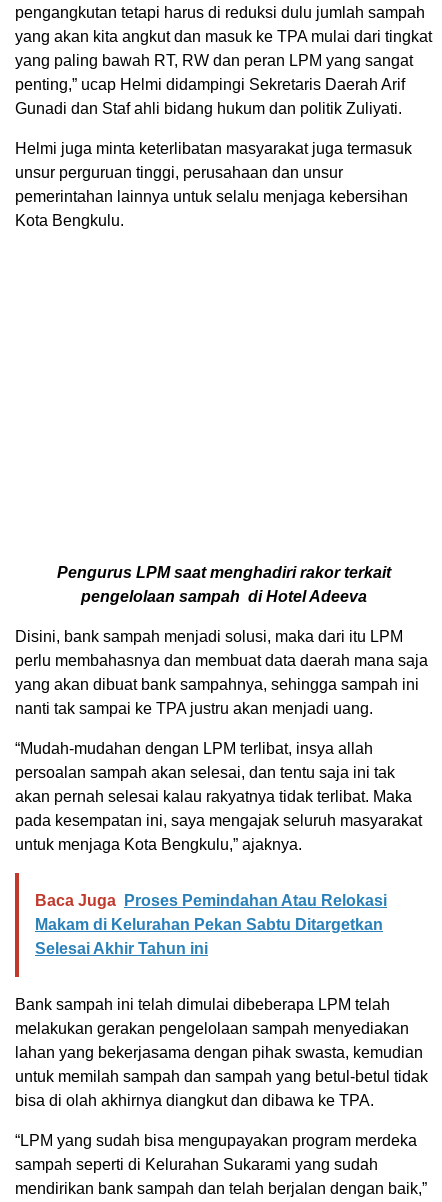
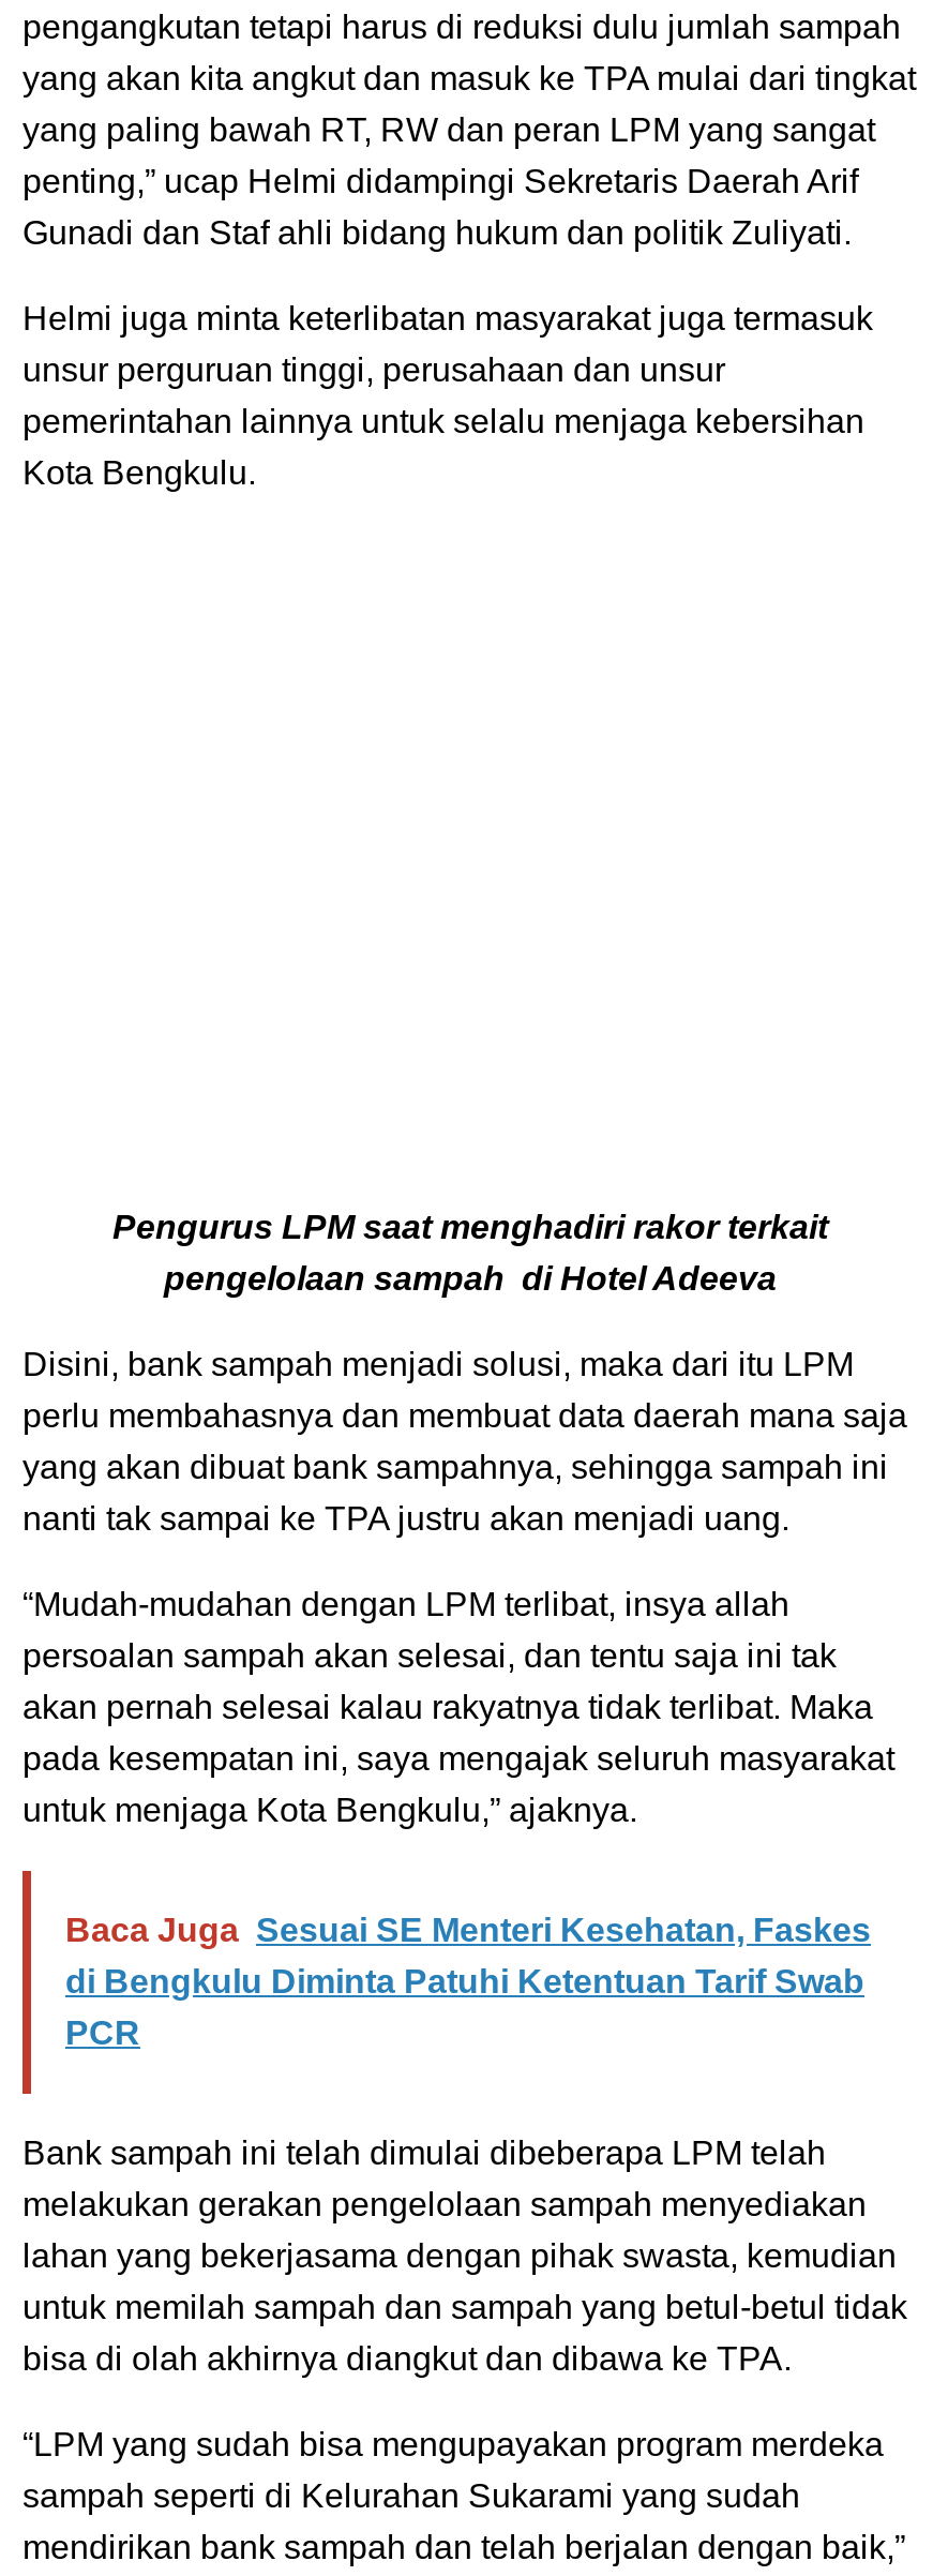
[35,892,387,957] Baca Juga Proses Pemindahan Atau Relokasi | Makam di Kelurahan Pekan Sabtu Ditargetkan | Selesai Akhir Tahun ini -> [65,1912,871,2052] Baca Juga Sesuai SE Menteri Kesehatan, Faskes | di Bengkulu Diminta Patuhi Ketentuan Tarif Swab | PCR

